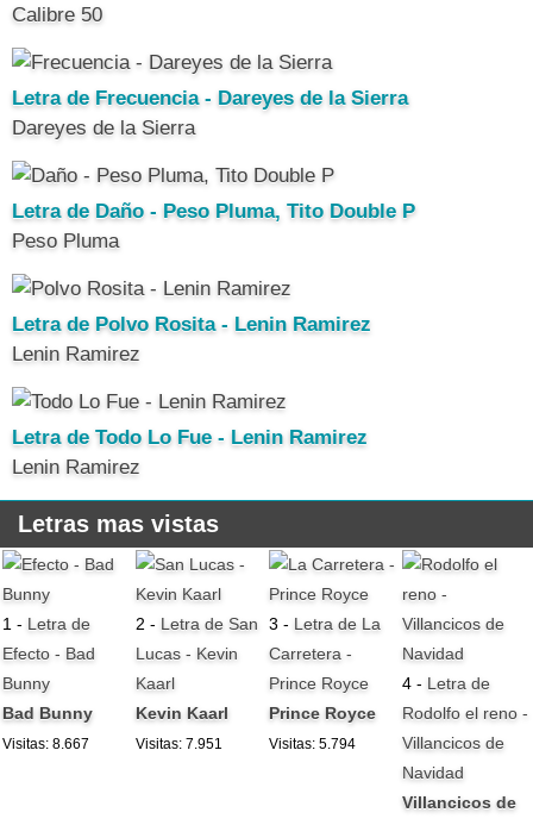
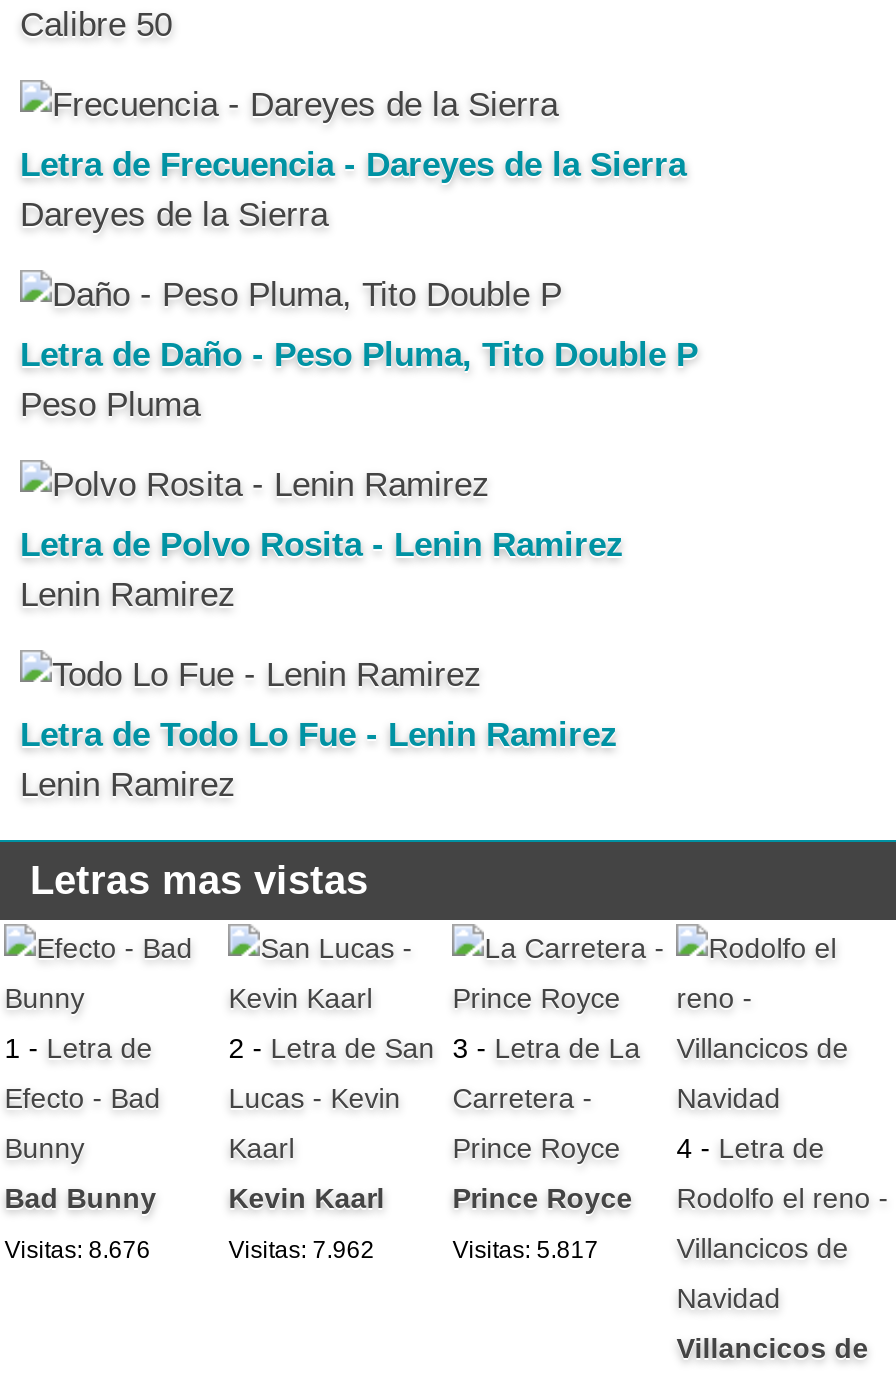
[3,736,89,753] Visitas: 8.667 -> [4,1236,150,1264] Visitas: 8.676
[136,736,223,753] Visitas: 7.951 -> [228,1236,374,1264] Visitas: 7.962
[269,736,356,753] Visitas: 5.794 -> [452,1236,598,1264] Visitas: 5.817

